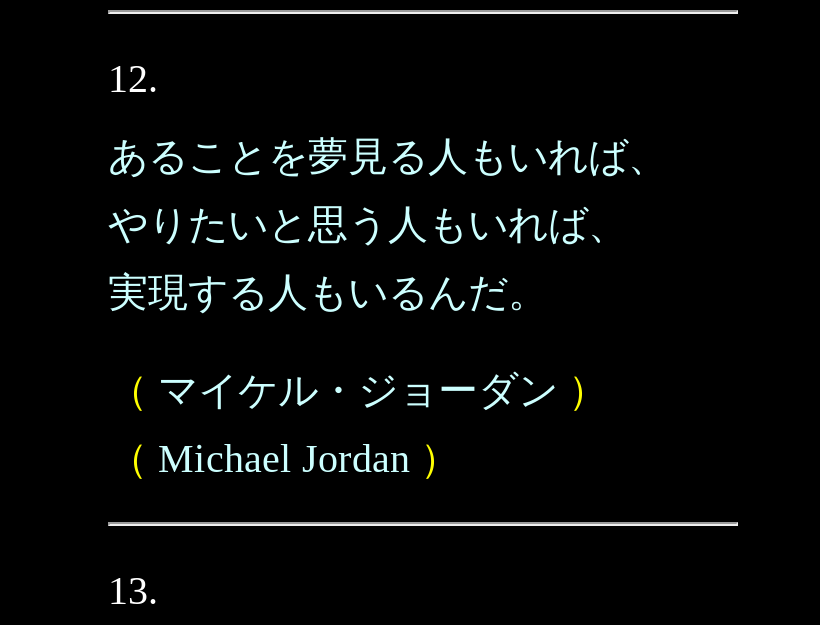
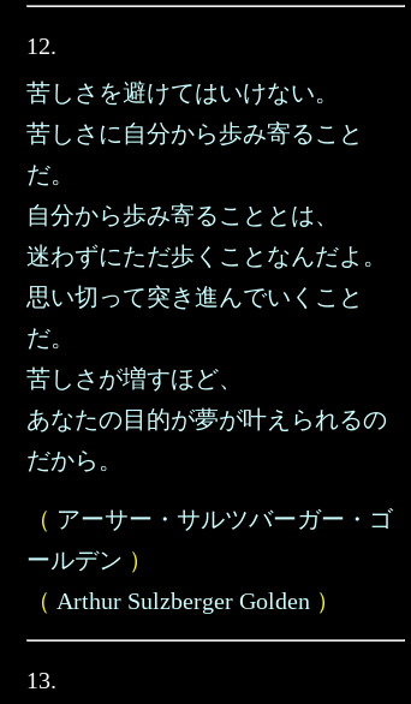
[108,134,668,480] あることを夢見る人もいれば、 | やりたいと思う人もいれば、 | 実現する人もいるんだ。 | （マイケル・ジョーダン） | （Michael Jordan） -> [26,79,393,614] 苦しさを避けてはいけない。 | 苦しさに自分から歩み寄ること | だ。 | 自分から歩み寄ることとは、 | 迷わずにただ歩くことなんだよ。 | 思い切って突き進んでいくこと | だ。 | 苦しさが増すほど、 | あなたの目的が夢が叶えられるの | だから。 | （アーサー・サルツバーガー・ゴ | ールデン） | （Arthur Sulzberger Golden）

